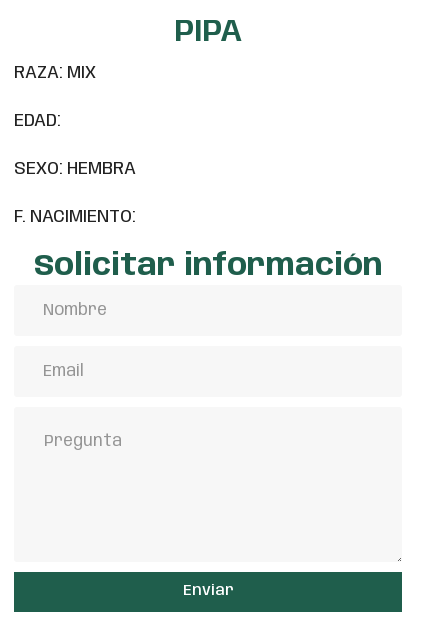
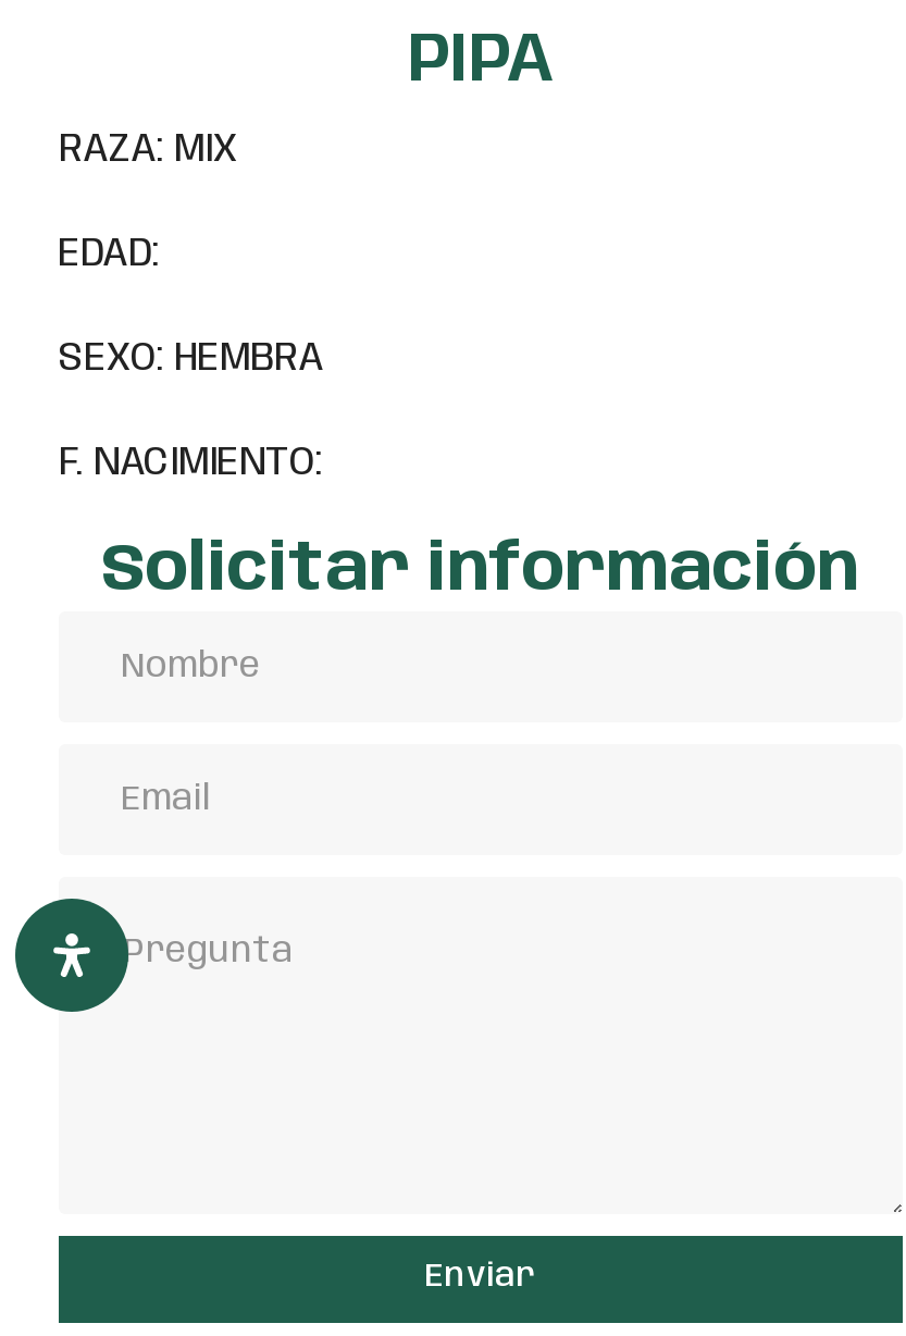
none -> [13,896,131,1014] [image]

